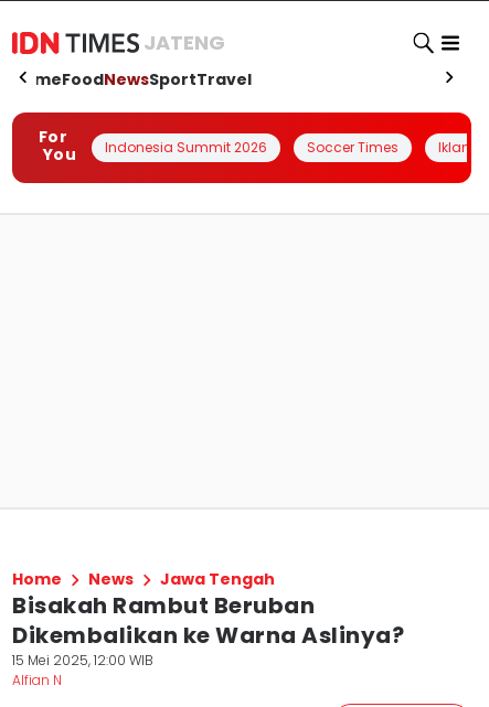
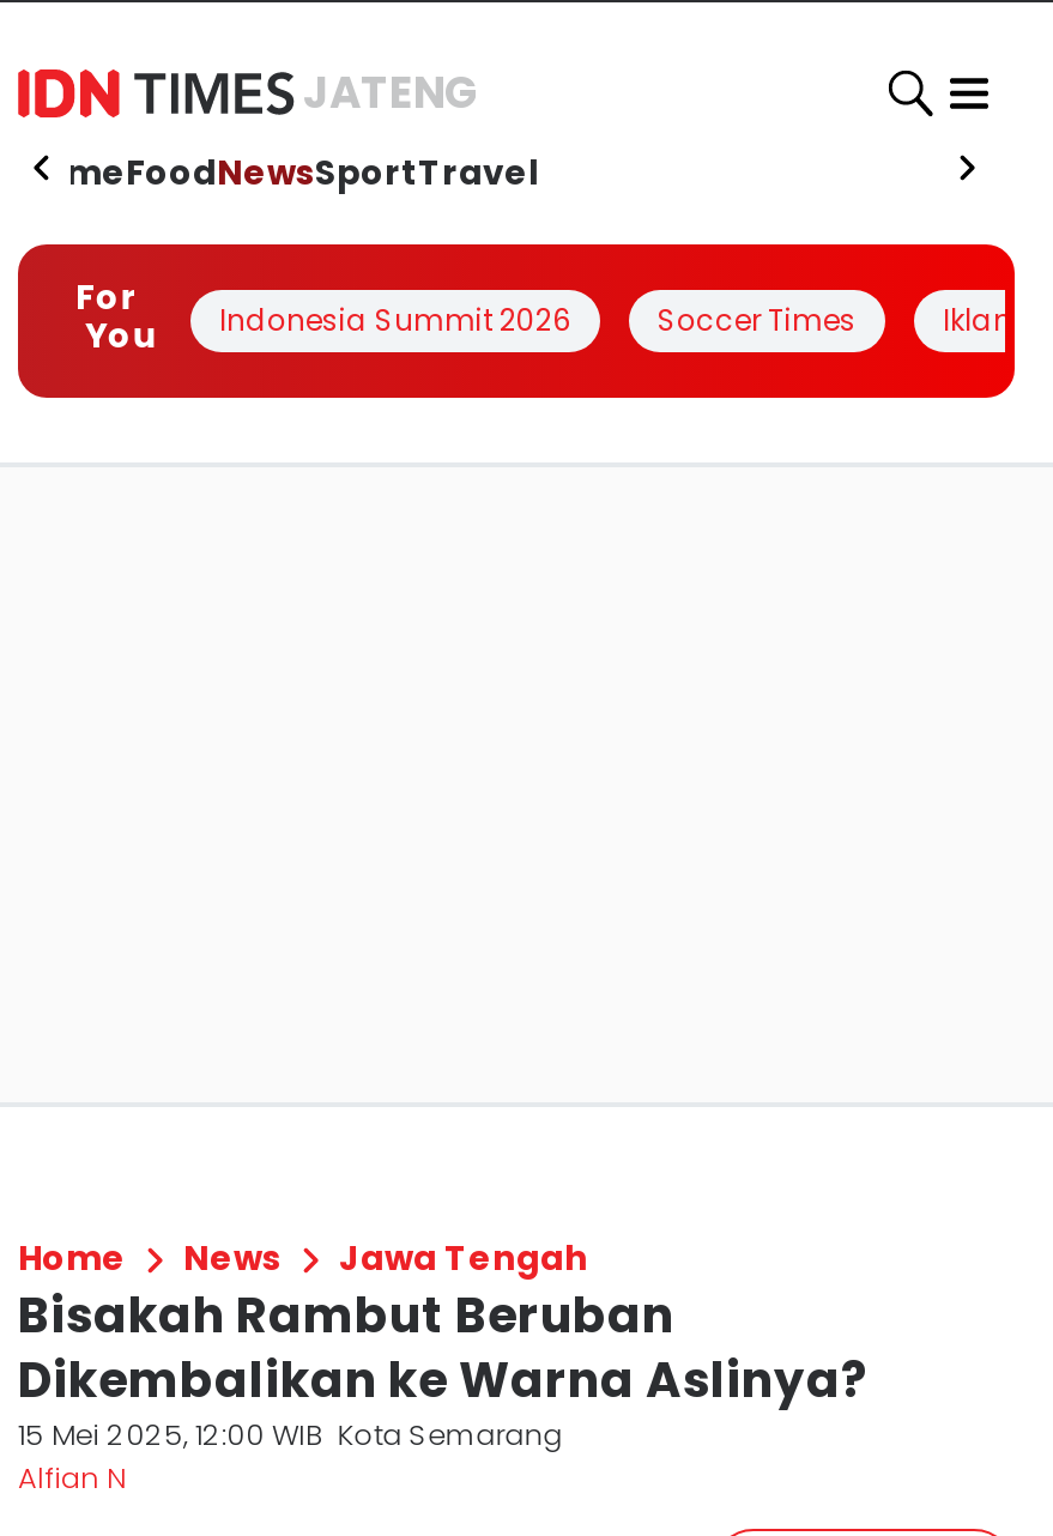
[12,651,153,669] 15 Mei 2025, 12:00 WIB -> [18,1414,562,1455] 15 Mei 2025, 12:00 WIB Kota Semarang

